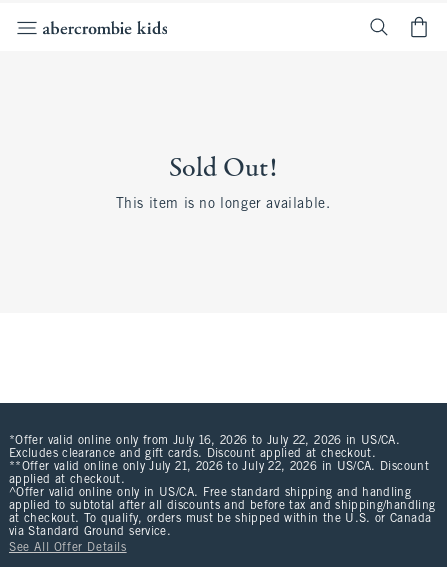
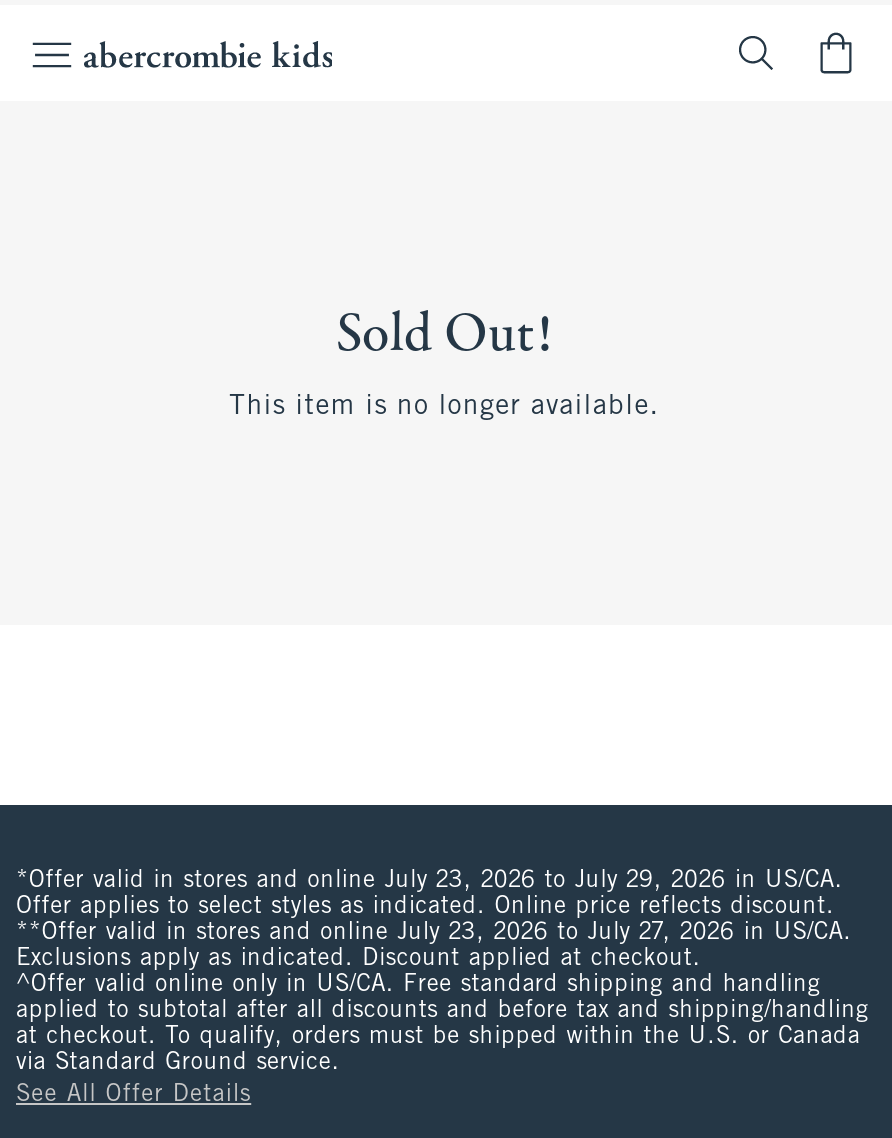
[9,435,429,486] *Offer valid online only from July 16, 2026 to July 22, 2026 in US/CA. | Excludes clearance and gift cards. Discount applied at checkout. | **Offer valid online only July 21, 2026 to July 22, 2026 in US/CA. Discount | applied at checkout. -> [16,869,852,971] *Offer valid in stores and online July 23, 2026 to July 29, 2026 in US/CA. | Offer applies to select styles as indicated. Online price reflects discount. | **Offer valid in stores and online July 23, 2026 to July 27, 2026 in US/CA. | Exclusions apply as indicated. Discount applied at checkout.

